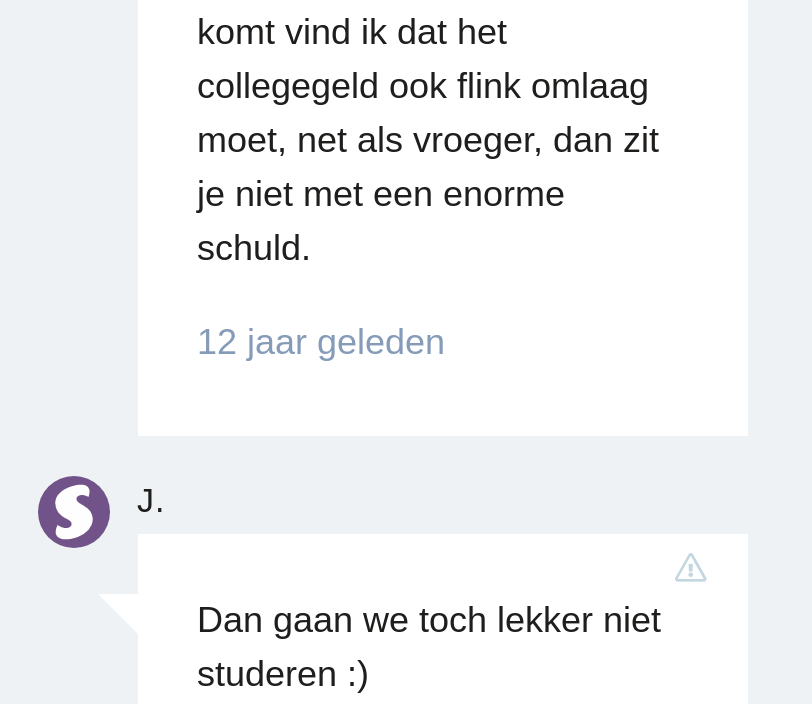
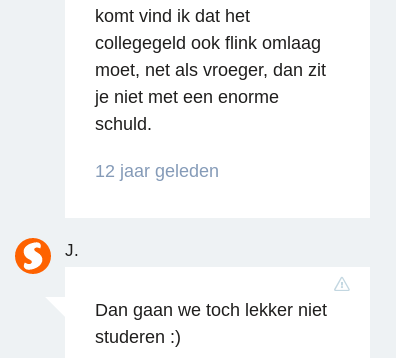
[36,474,112,550] [image] -> [14,237,52,275] [image]

